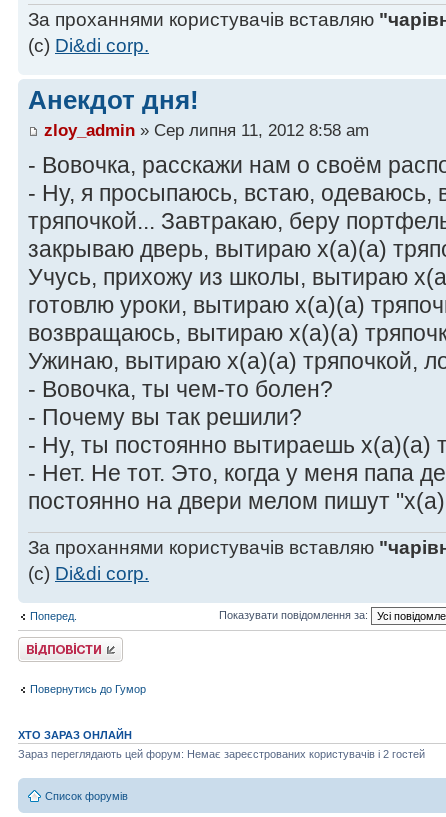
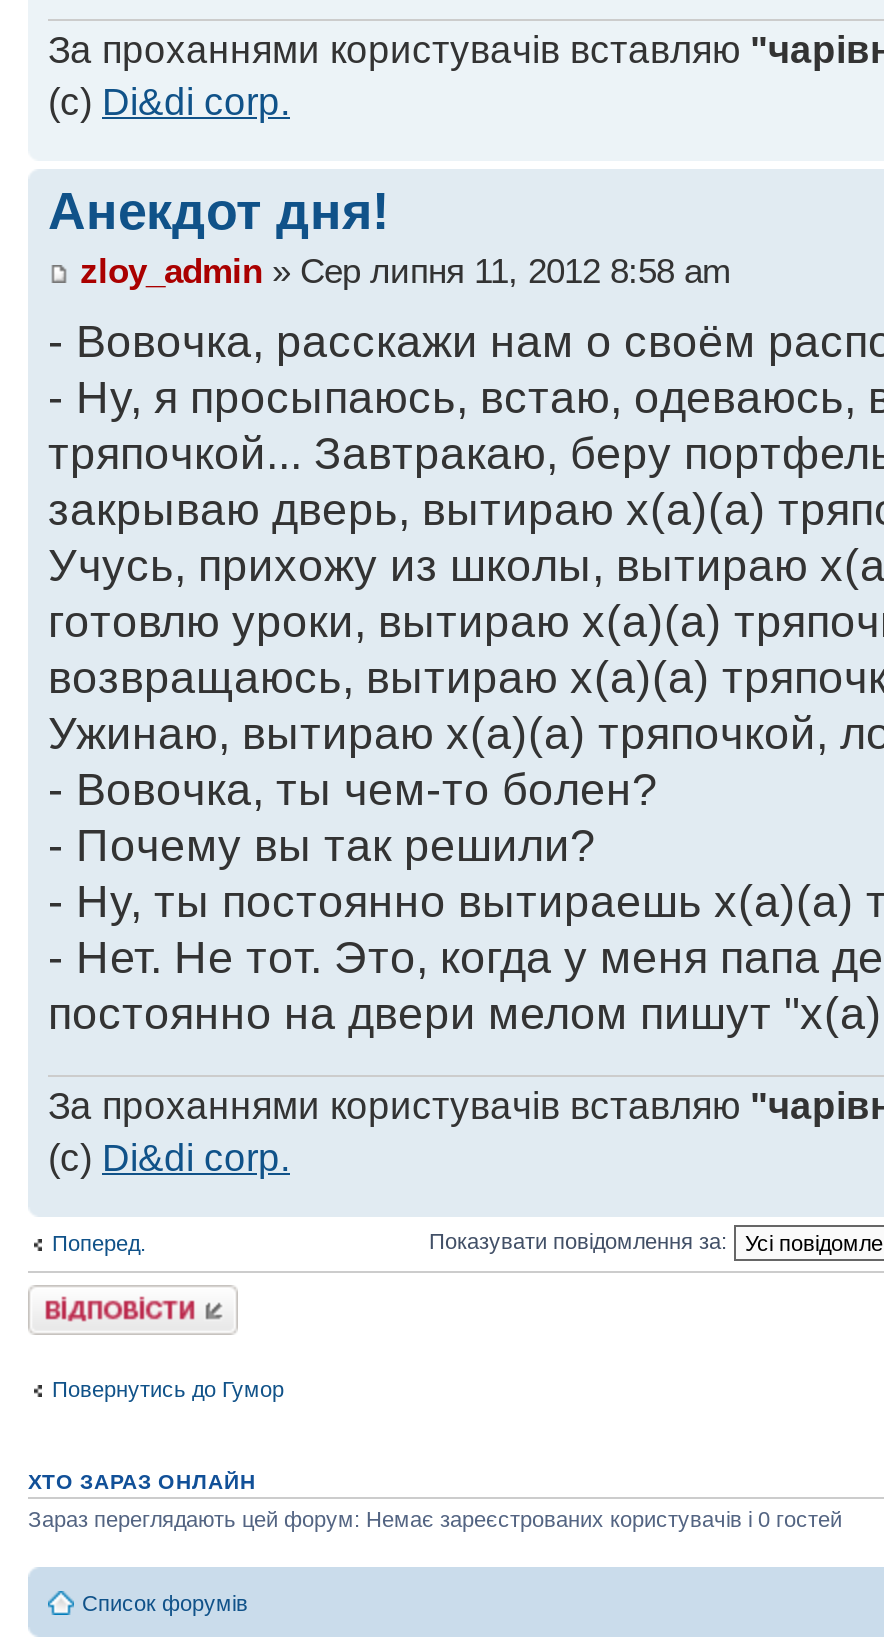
[18,748,425,760] Зараз переглядають цей форум: Немає зареєстрованих користувачів і 2 гостей -> [28,1508,842,1532] Зараз переглядають цей форум: Немає зареєстрованих користувачів і 0 гостей

